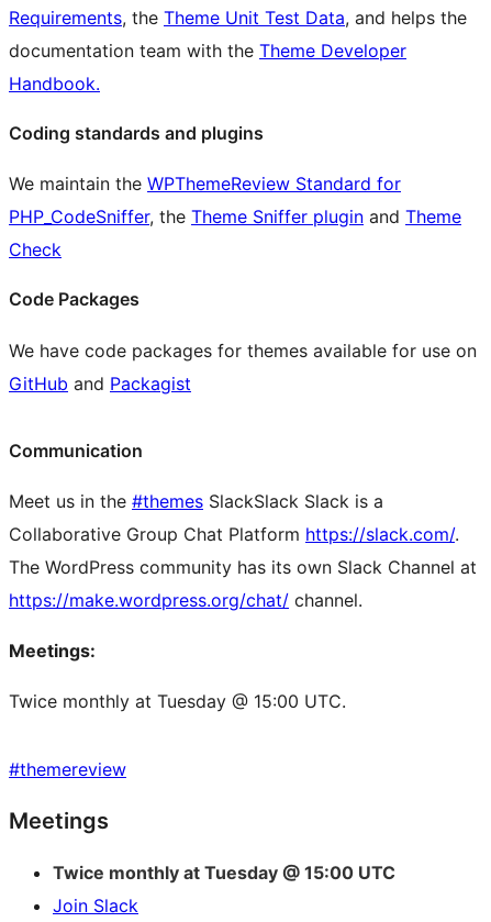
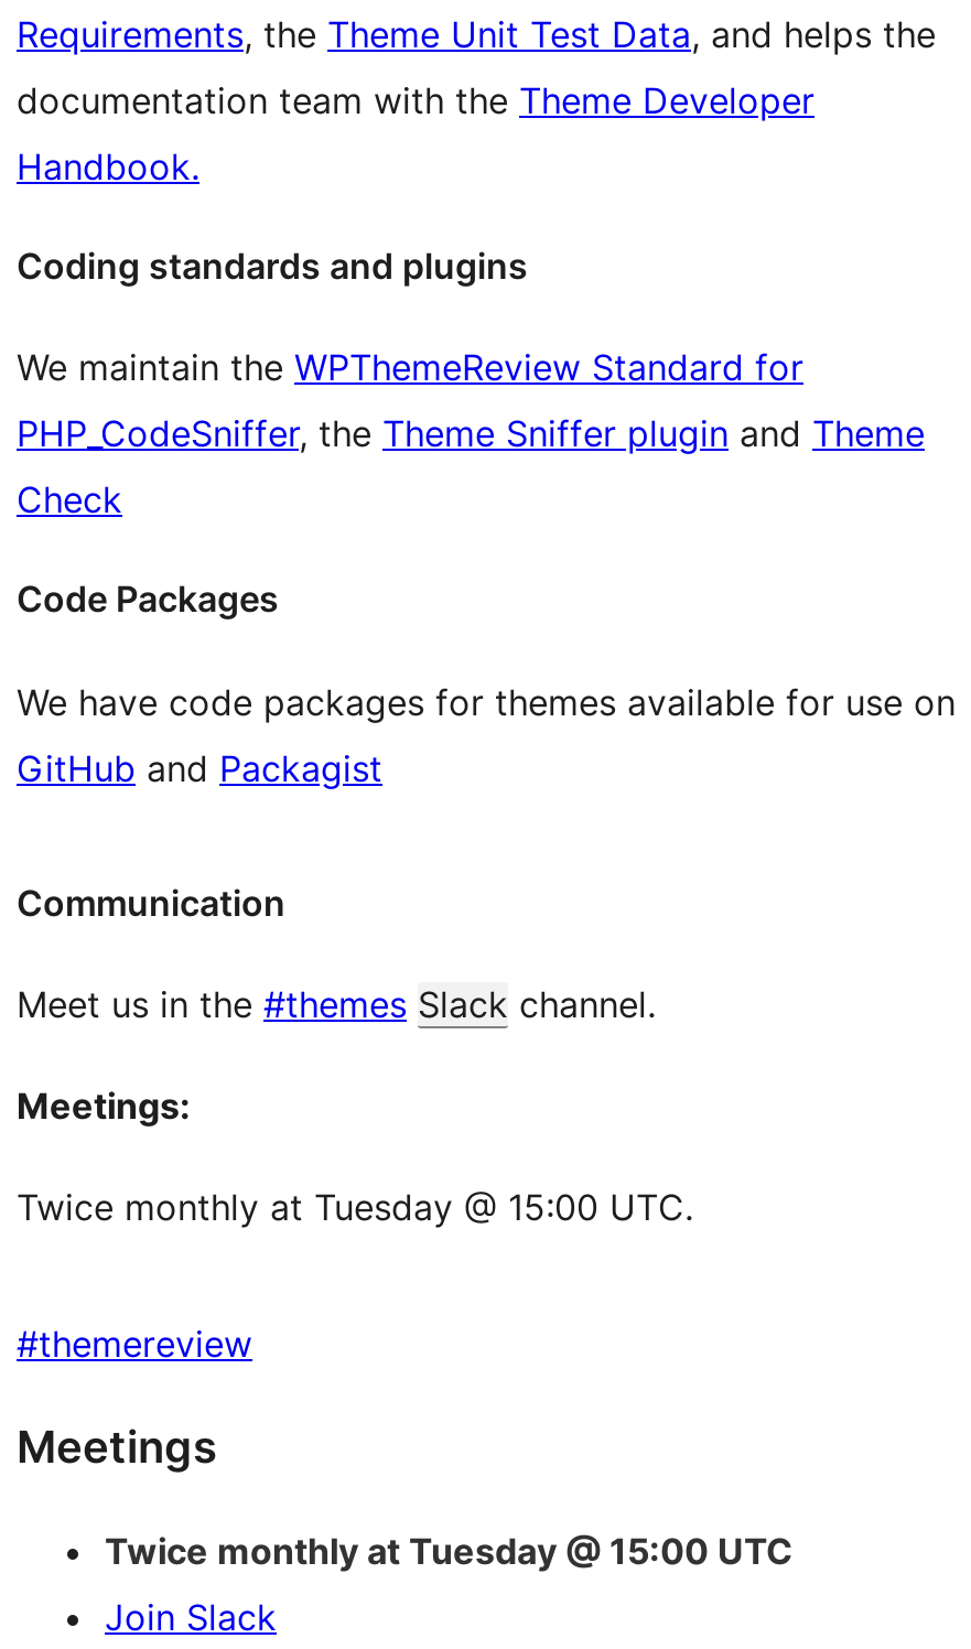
[9,490,477,611] Meet us in the #themes SlackSlack Slack is a | Collaborative Group Chat Platform https://slack.com/. | The WordPress community has its own Slack Channel at | https://make.wordpress.org/chat/ channel. -> [17,982,656,1026] Meet us in the #themes Slack channel.

